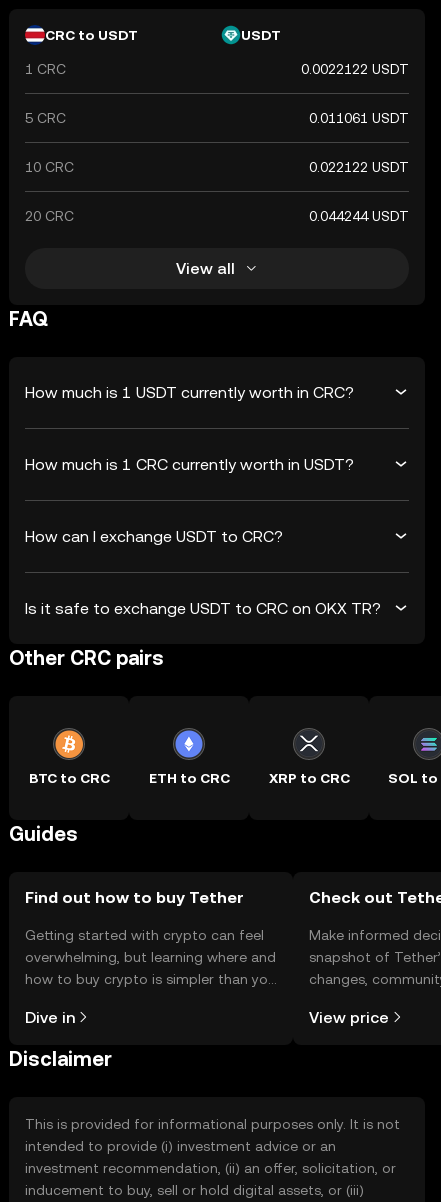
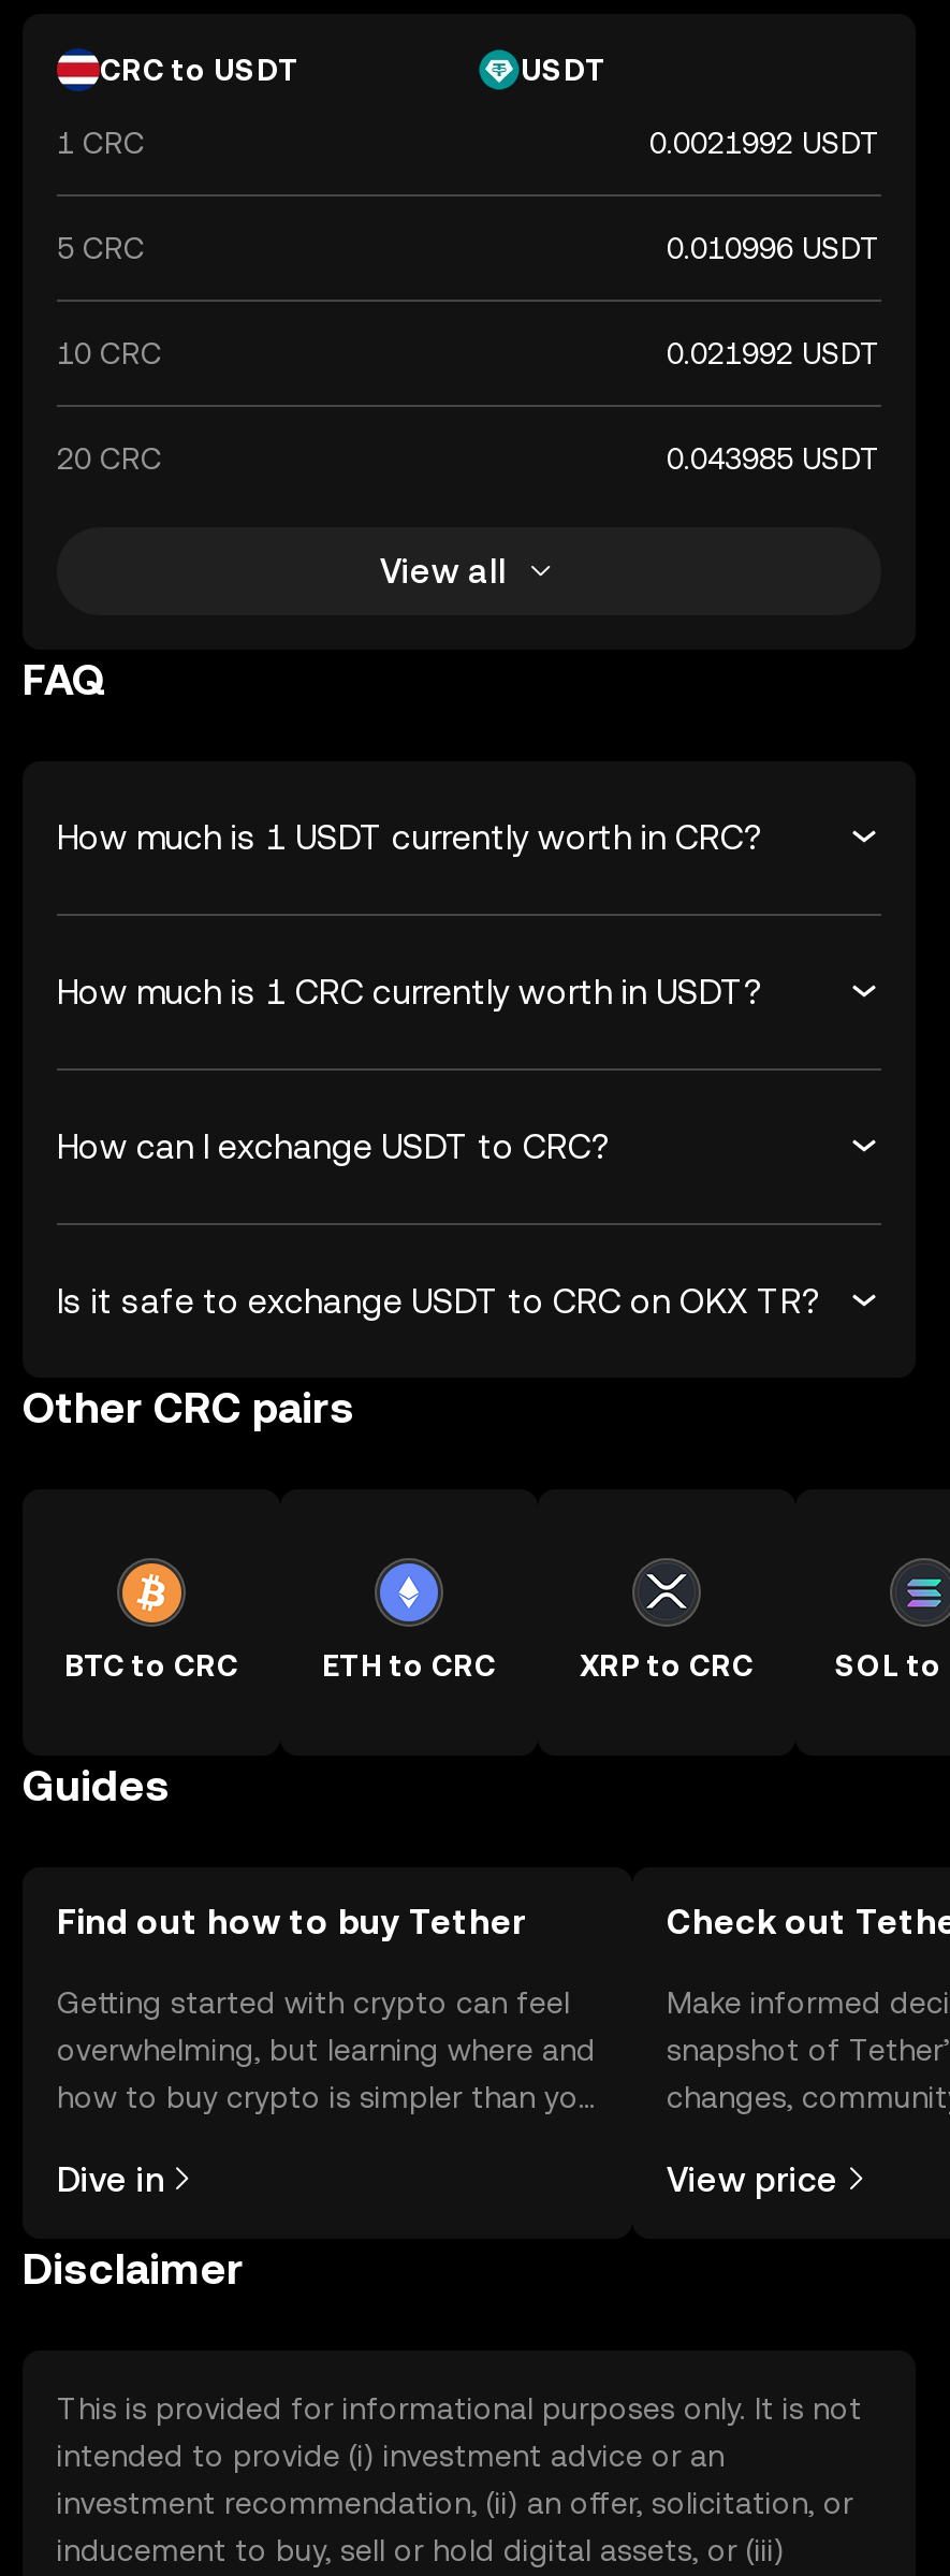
[301,61,409,77] 0.0022122 USDT -> [649,126,881,160] 0.0021992 USDT
[309,110,409,126] 0.011061 USDT -> [667,231,881,265] 0.010996 USDT
[309,159,409,175] 0.022122 USDT -> [667,336,881,370] 0.021992 USDT
[309,208,409,224] 0.044244 USDT -> [667,441,881,476] 0.043985 USDT

